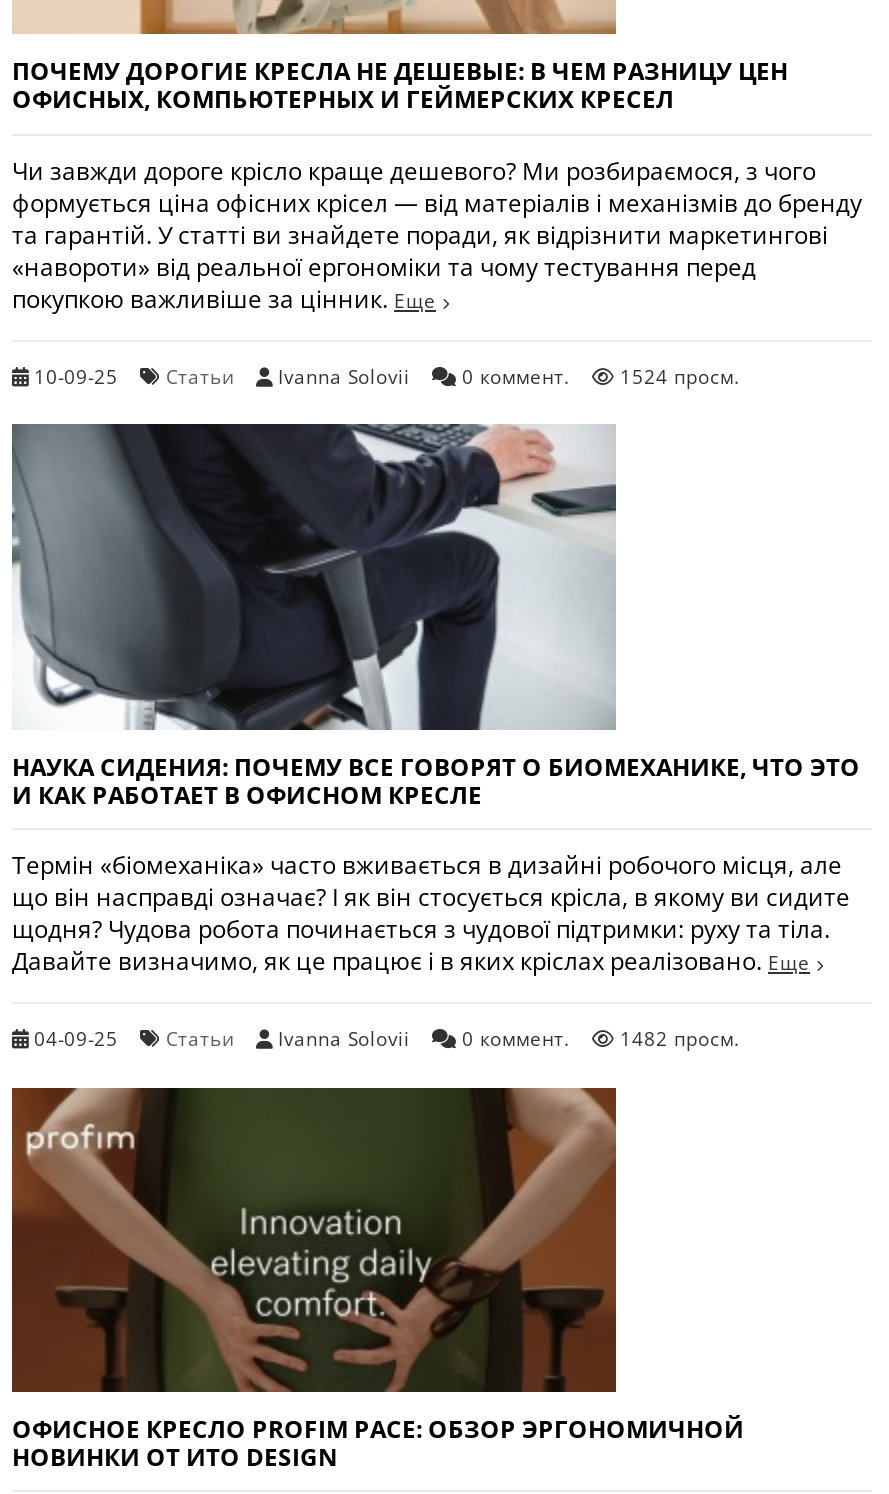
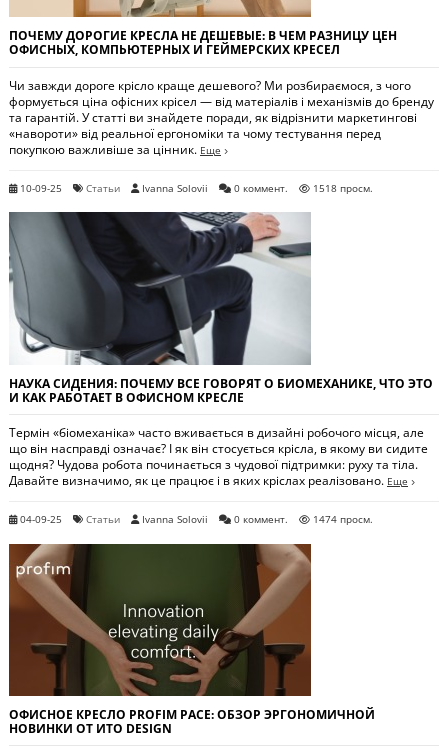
[34,363,740,389] 10-09-25 Статьи Ivanna Solovii 0 коммент. 1524 просм. -> [20,182,373,195] 10-09-25 Статьи Ivanna Solovii 0 коммент. 1518 просм.
[34,1026,740,1052] 04-09-25 Статьи Ivanna Solovii 0 коммент. 1482 просм. -> [20,513,373,526] 04-09-25 Статьи Ivanna Solovii 0 коммент. 1474 просм.

